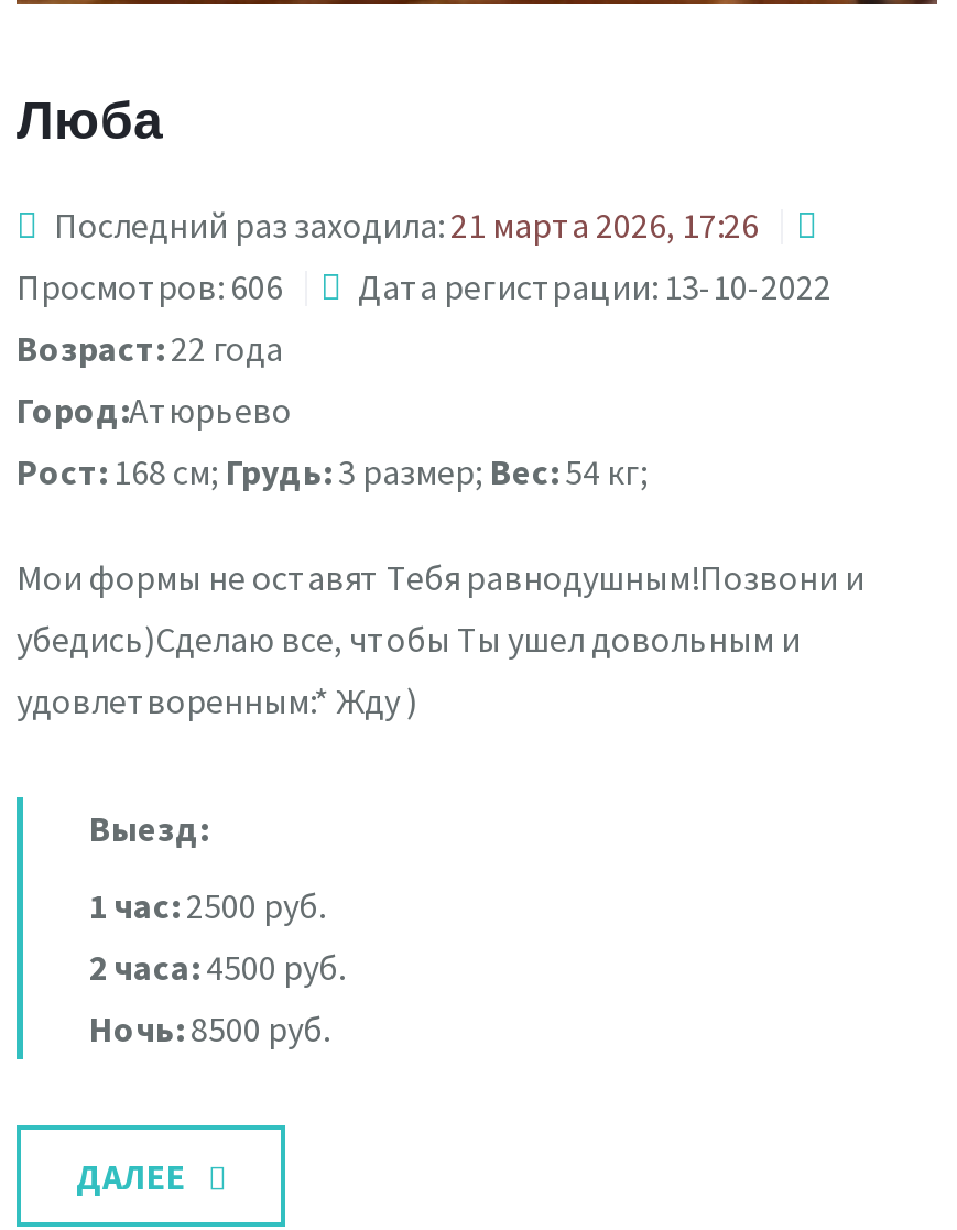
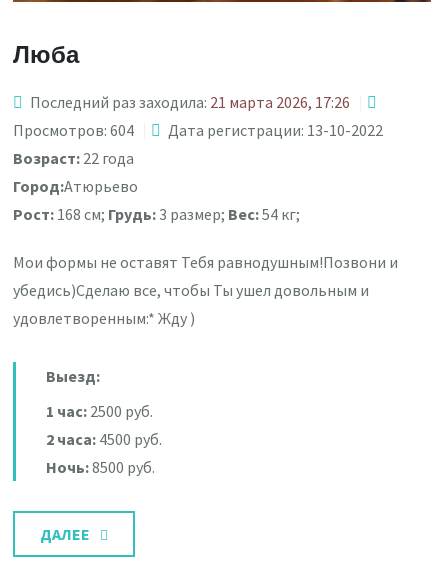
[17,264,831,308] Просмотров: 606 Дата регистрации: 13-10-2022 -> [13,120,383,140] Просмотров: 604 Дата регистрации: 13-10-2022

